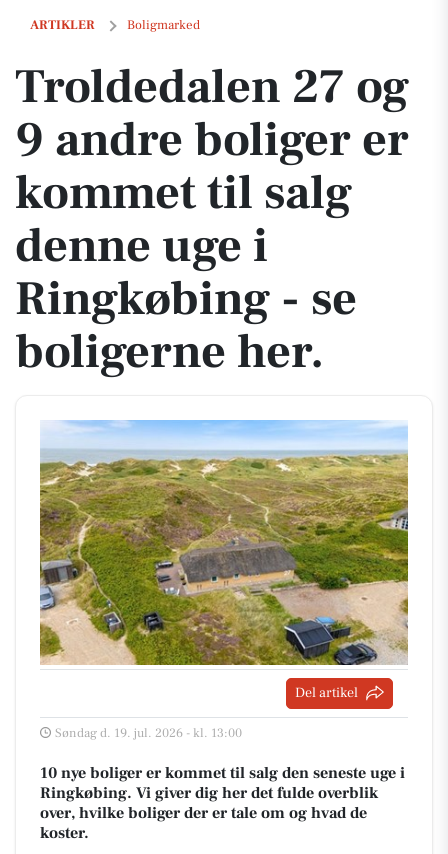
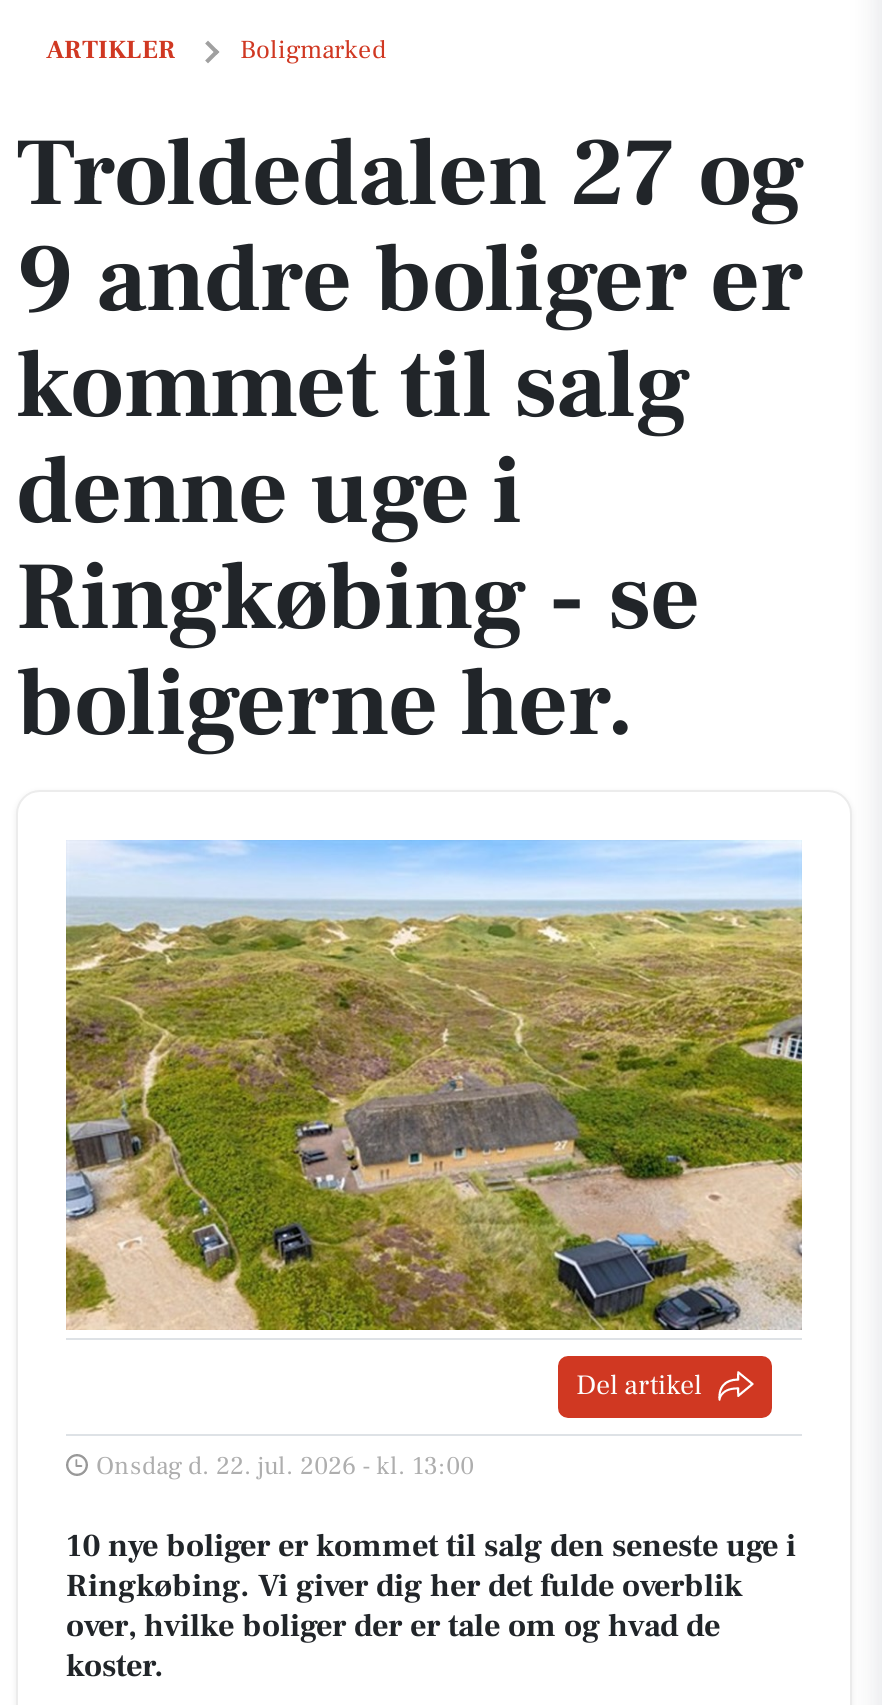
[55,725,242,741] Søndag d. 19. jul. 2026 - kl. 13:00 -> [96,1449,474,1481] Onsdag d. 22. jul. 2026 - kl. 13:00

